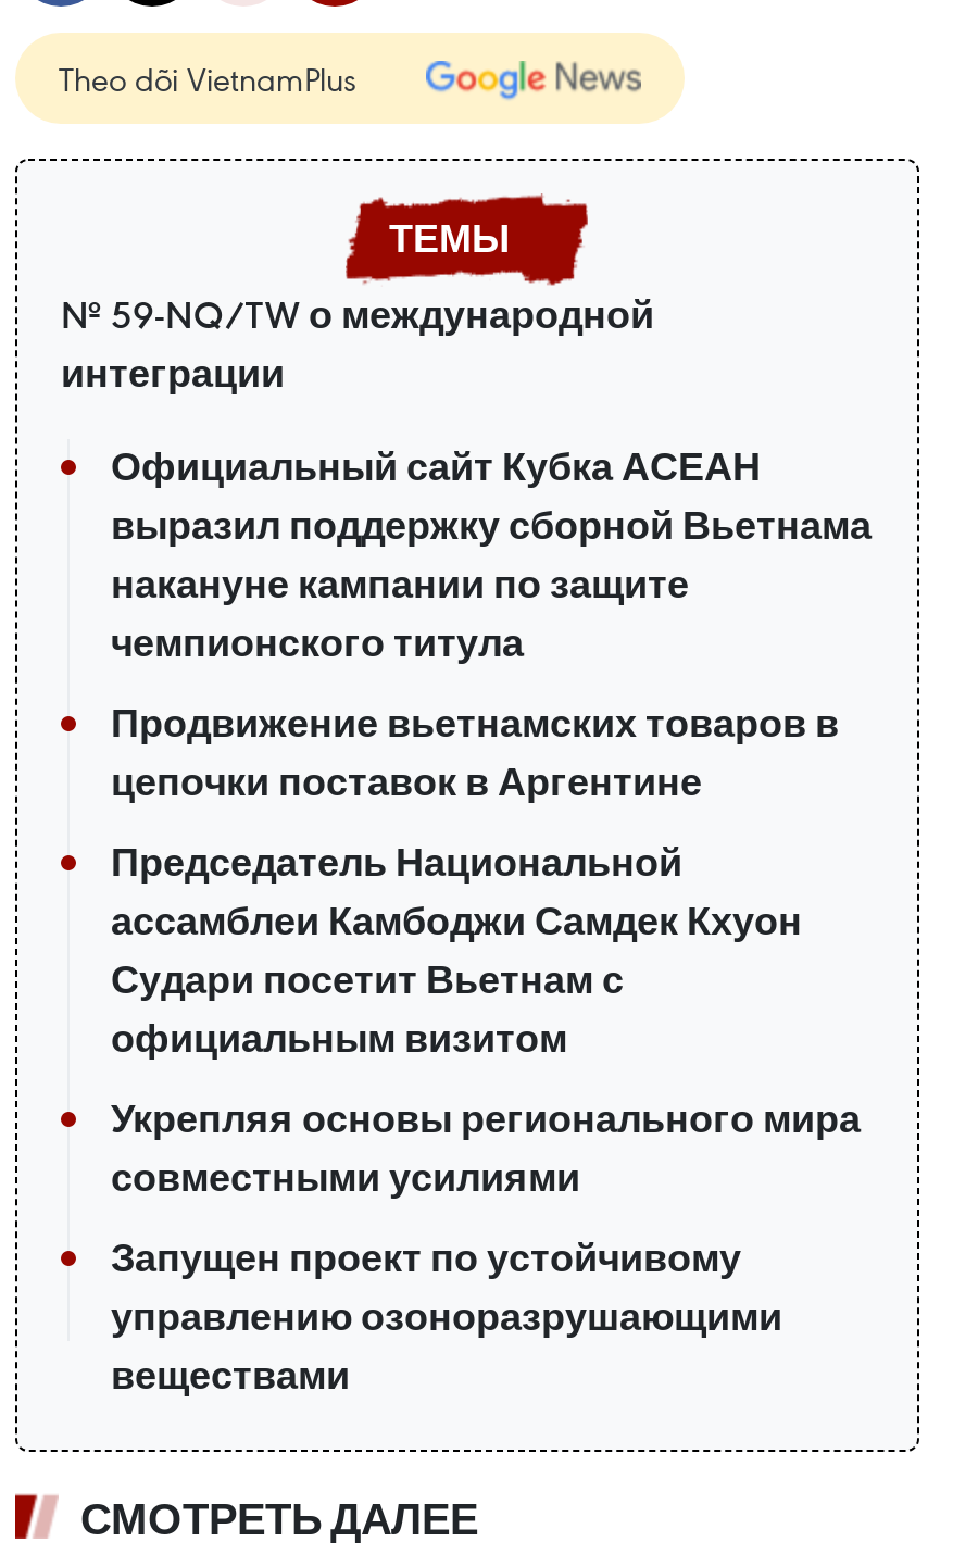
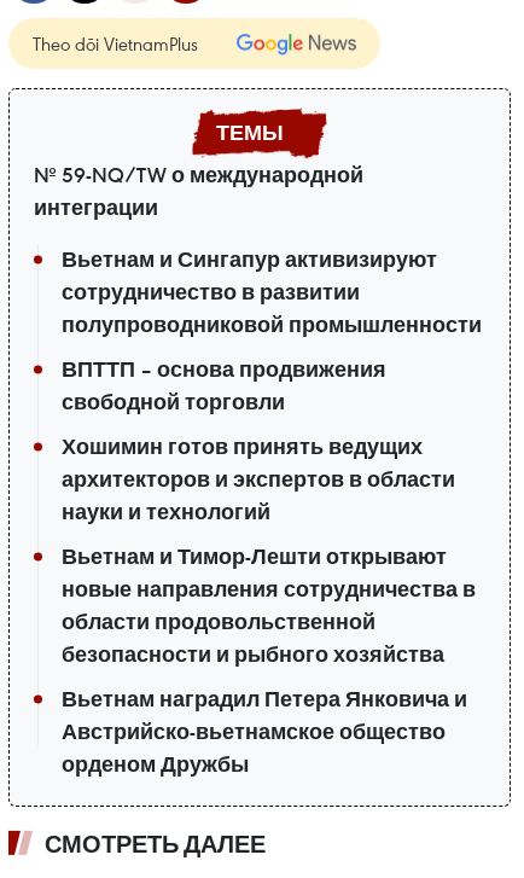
[111,444,872,668] Официальный сайт Кубка АСЕАН | выразил поддержку сборной Вьетнама | накануне кампании по защите | чемпионского титула -> [62,247,482,339] Вьетнам и Сингапур активизируют | сотрудничество в развитии | полупроводниковой промышленности
[111,701,839,807] Продвижение вьетнамских товаров в | цепочки поставок в Аргентине -> [62,357,386,416] ВПТТП – основа продвижения | свободной торговли
[111,840,802,1063] Председатель Национальной | ассамблеи Камбоджи Самдек Кхуон | Судари посетит Вьетнам с | официальным визитом -> [62,434,455,526] Хошимин готов принять ведущих | архитекторов и экспертов в области | науки и технологий
[111,1096,861,1203] Укрепляя основы регионального мира | совместными усилиями -> [62,544,476,668] Вьетнам и Тимор-Лешти открывают | новые направления сотрудничества в | области продовольственной | безопасности и рыбного хозяйства
[111,1235,782,1400] Запущен проект по устойчивому | управлению озоноразрушающими | веществами -> [62,686,467,778] Вьетнам наградил Петера Янковича и | Австрийско-вьетнамское общество | орденом Дружбы

